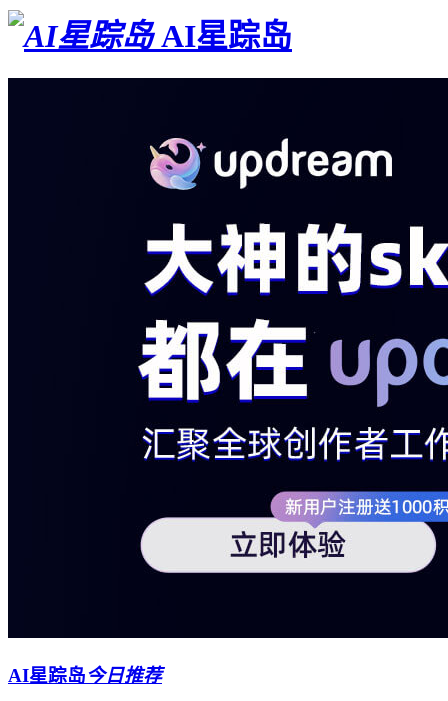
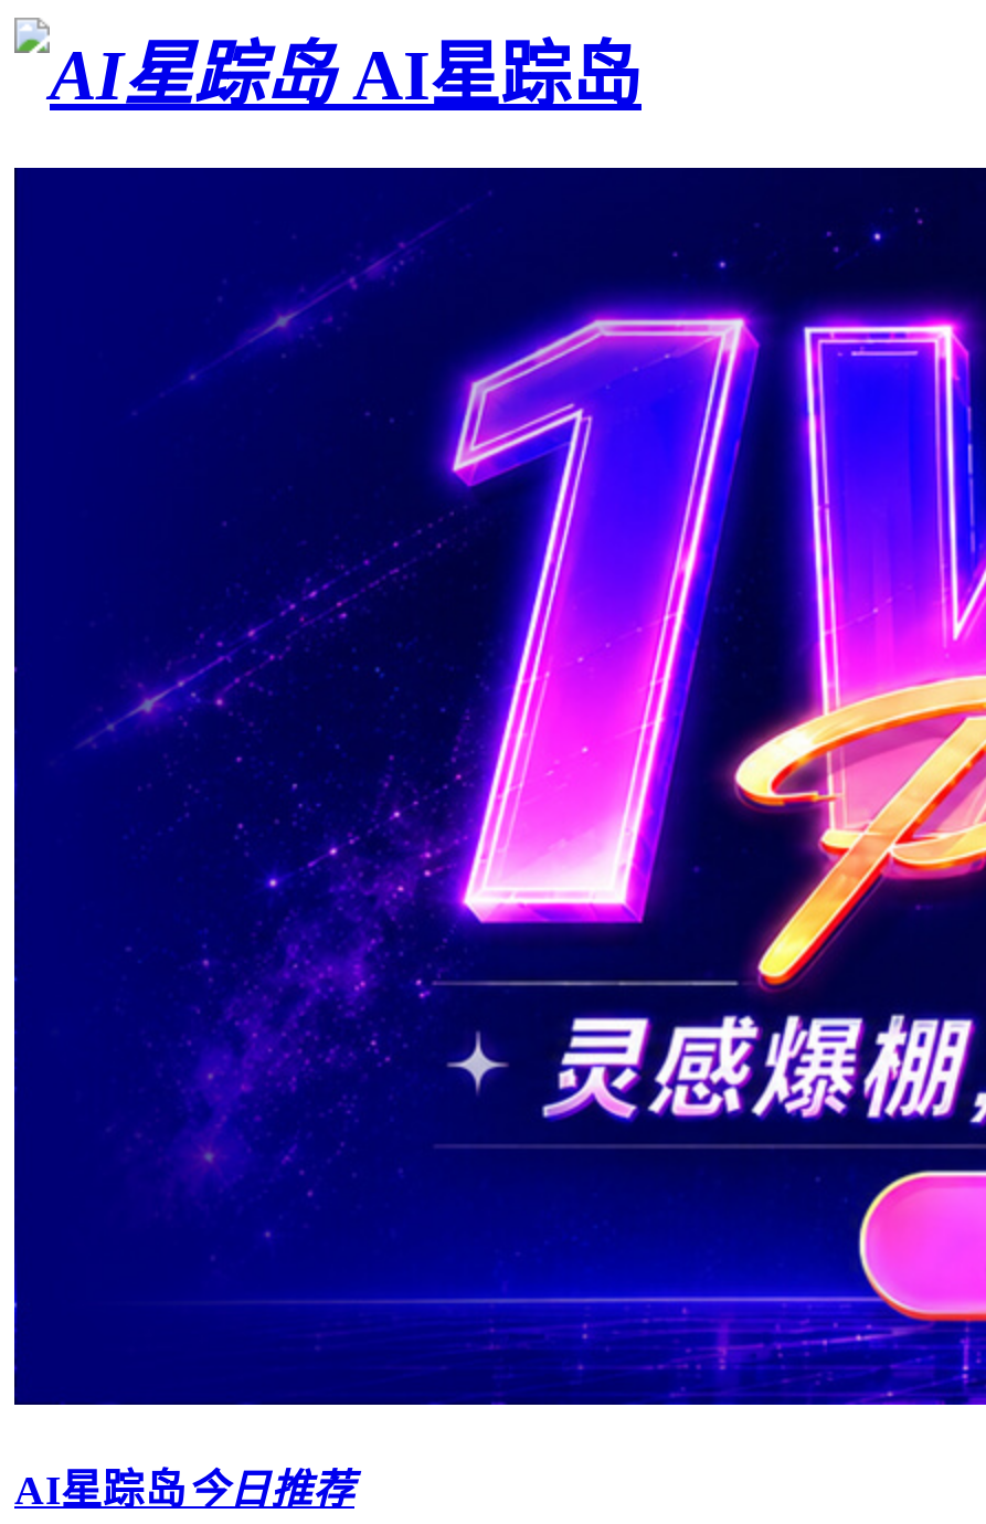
[7,78,445,639] [image] -> [12,168,979,1407] [image]

